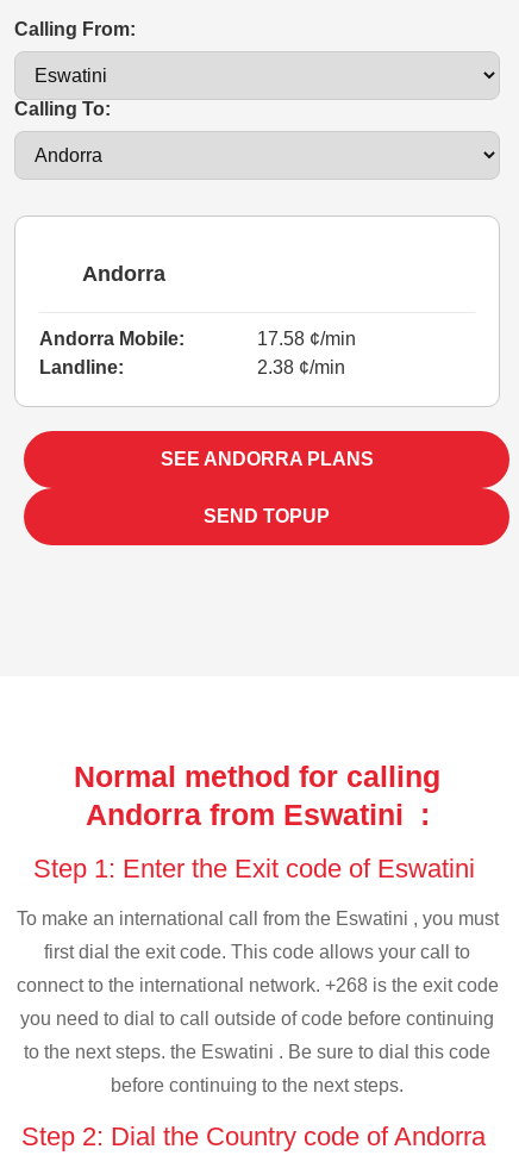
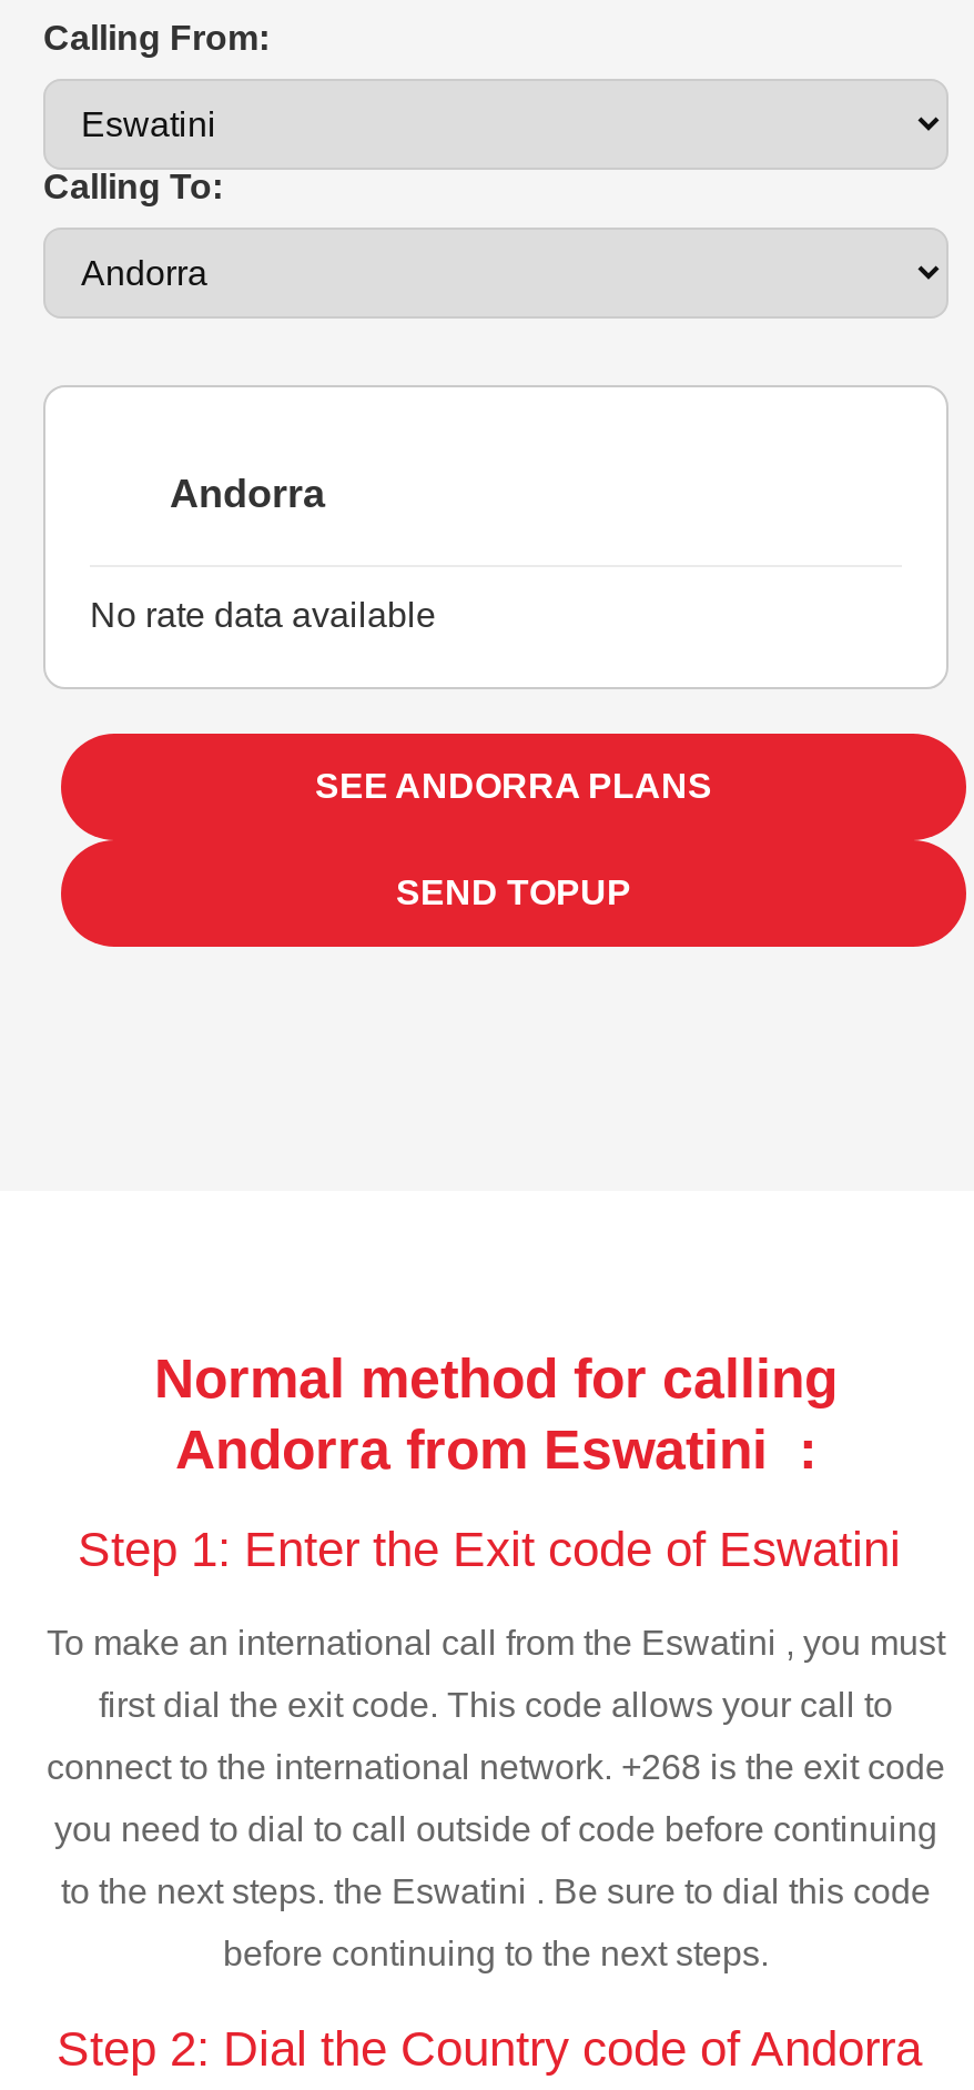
[39,328,356,377] Andorra Mobile: | 17.58 ¢/min | Landline: | 2.38 ¢/min -> [90,596,436,633] No rate data available

